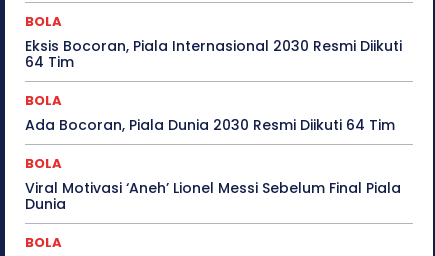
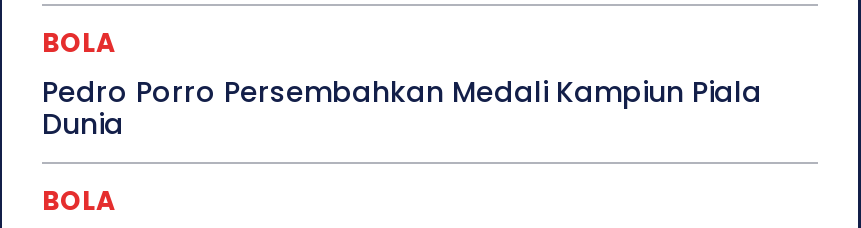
[25,36,402,198] Eksis Bocoran, Piala Internasional 2030 Resmi Diikuti | 64 Tim | BOLA | Ada Bocoran, Piala Dunia 2030 Resmi Diikuti 64 Tim | BOLA | Viral Motivasi ‘Aneh’ Lionel Messi Sebelum Final Piala -> [42,72,762,112] Pedro Porro Persembahkan Medali Kampiun Piala

